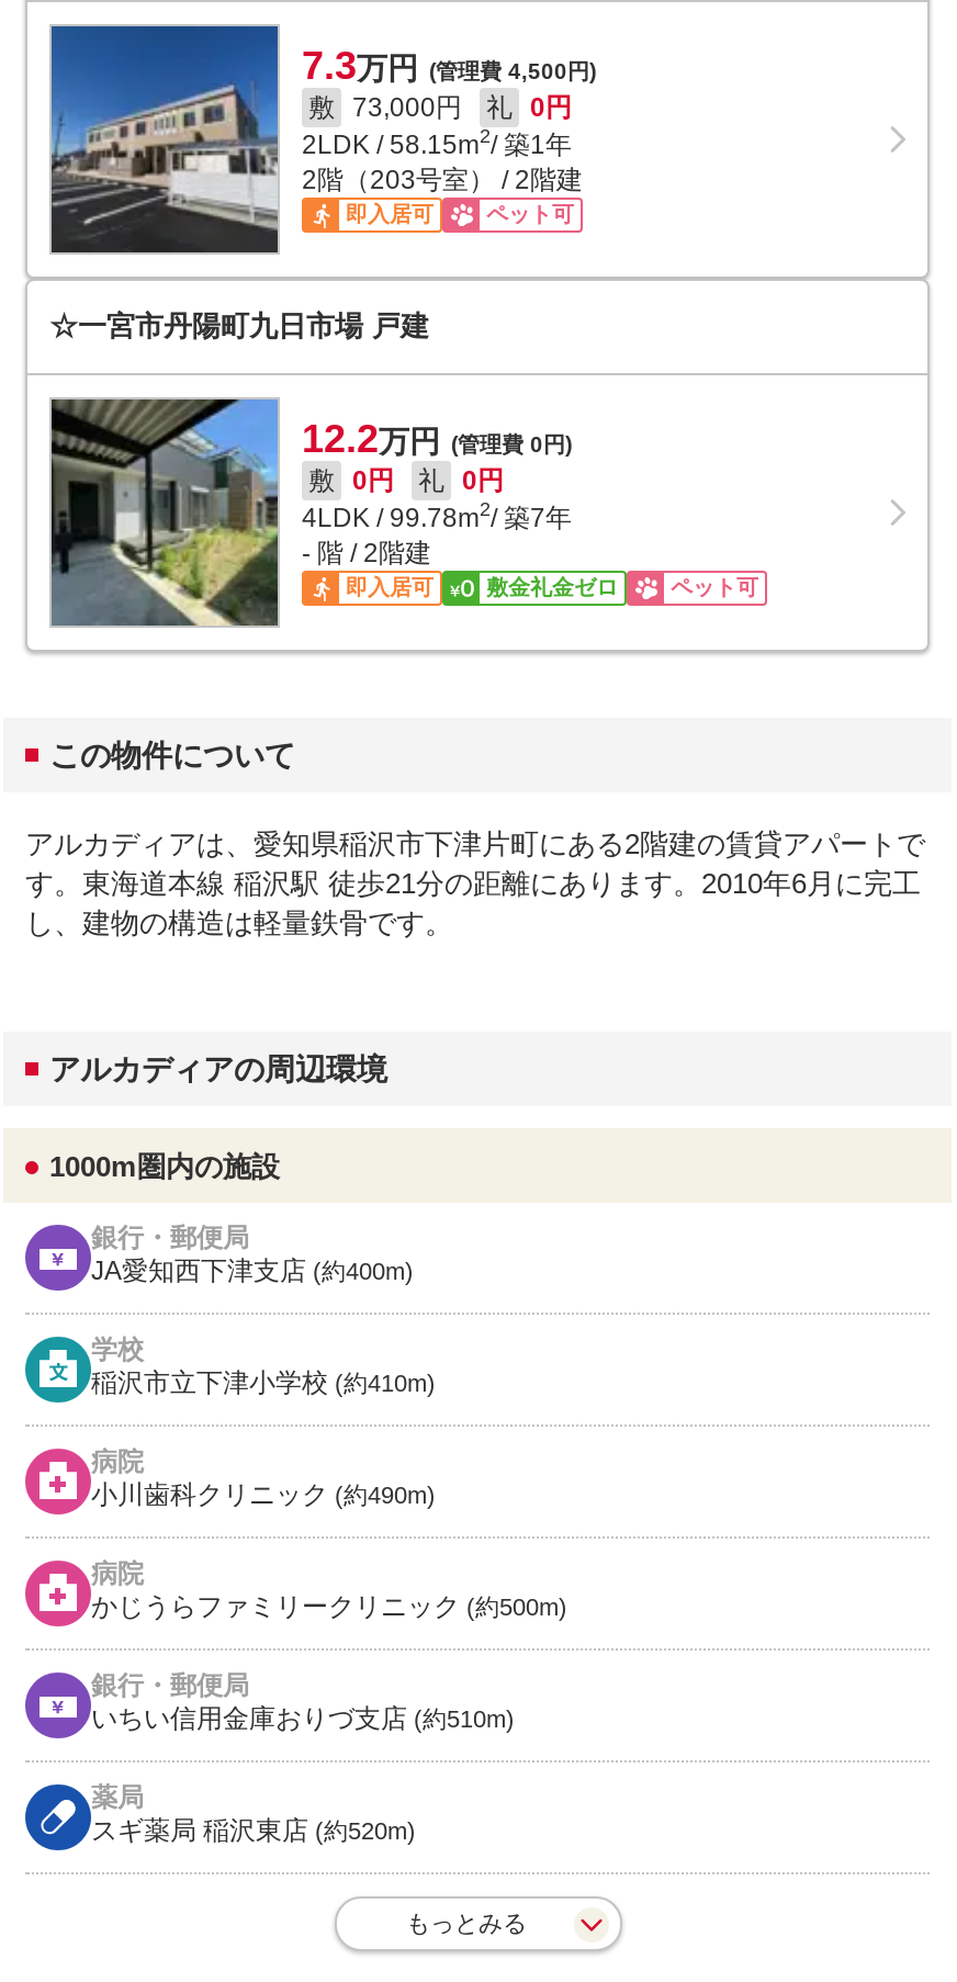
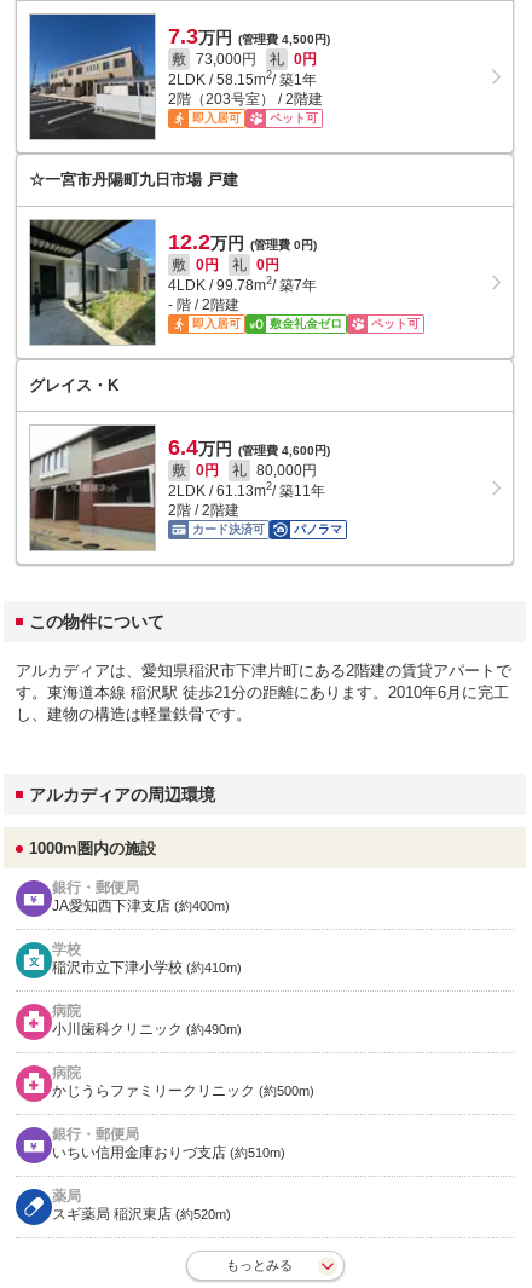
none -> [29,376,342,551] [image] | グレイス・K | 6.4万円 (管理費 4,600円) | 敷 0円 | 礼 80,000円 | 2LDK / 61.13m2 / 築11年 | 2階 / 2階建 | カード決済可 | パノラマ

